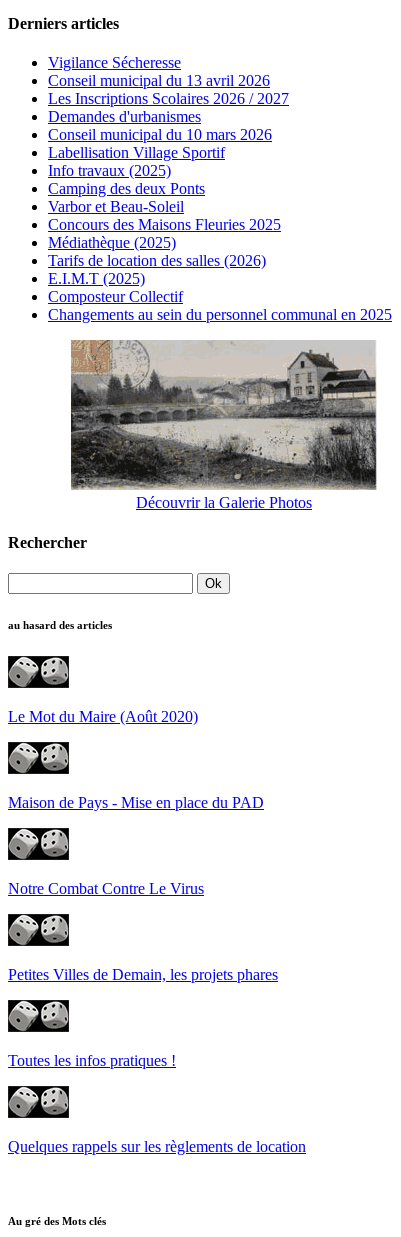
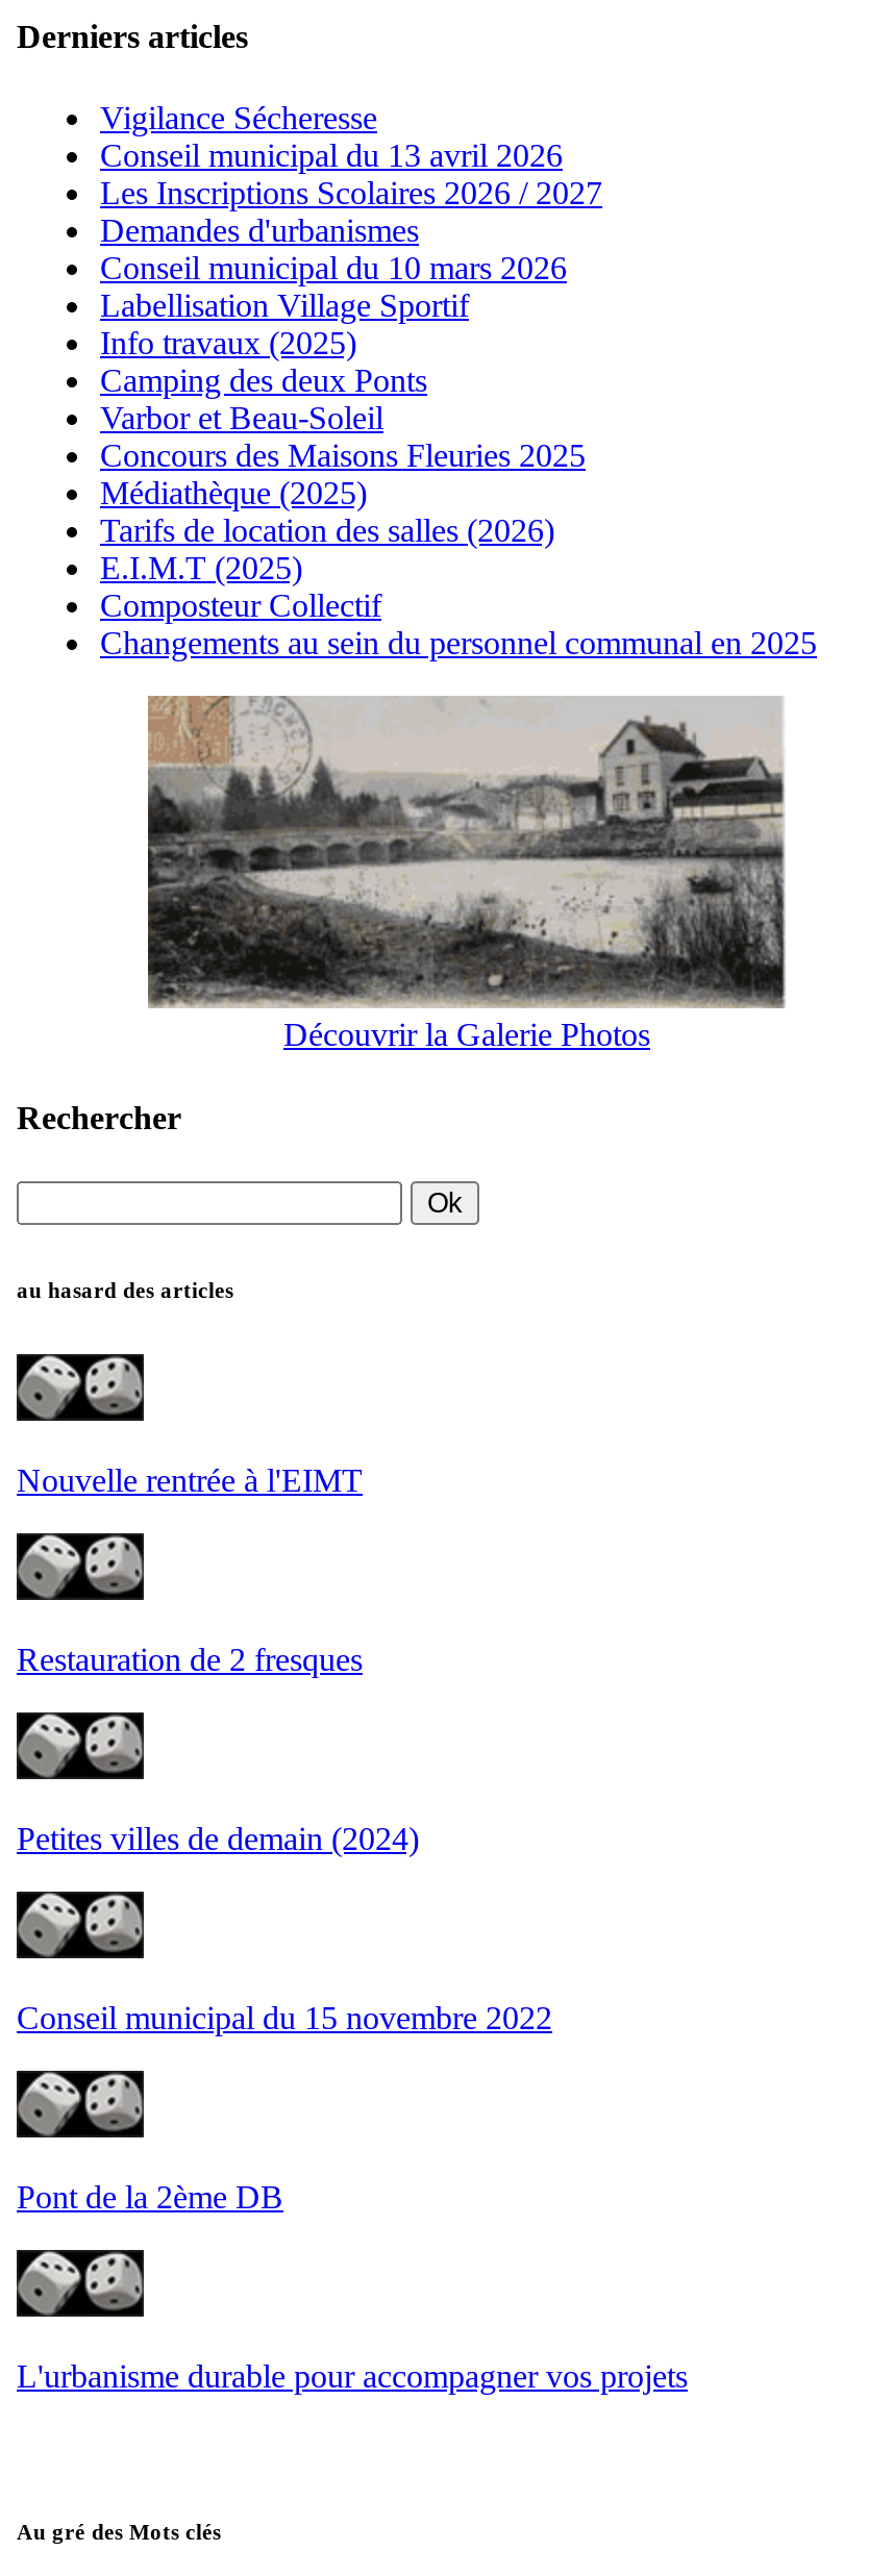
[8,708,198,725] Le Mot du Maire (Août 2020) -> [17,1462,363,1497] Nouvelle rentrée à l'EIMT
[8,794,264,811] Maison de Pays - Mise en place du PAD -> [17,1641,363,1677] Restauration de 2 fresques
[8,880,204,897] Notre Combat Contre Le Virus -> [17,1820,419,1856] Petites villes de demain (2024)
[8,966,278,983] Petites Villes de Demain, les projets phares -> [17,2000,552,2035] Conseil municipal du 15 novembre 2022
[8,1052,176,1069] Toutes les infos pratiques ! -> [17,2179,283,2214] Pont de la 2ème DB
[8,1138,306,1155] Quelques rappels sur les règlements de location -> [17,2358,688,2393] L'urbanisme durable pour accompagner vos projets

